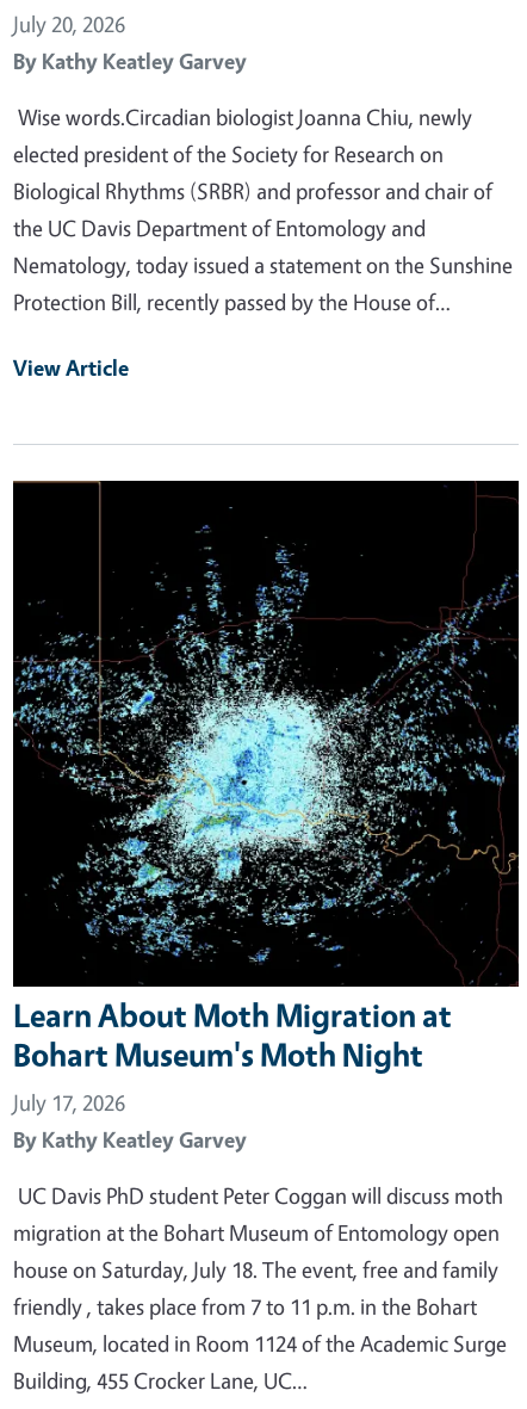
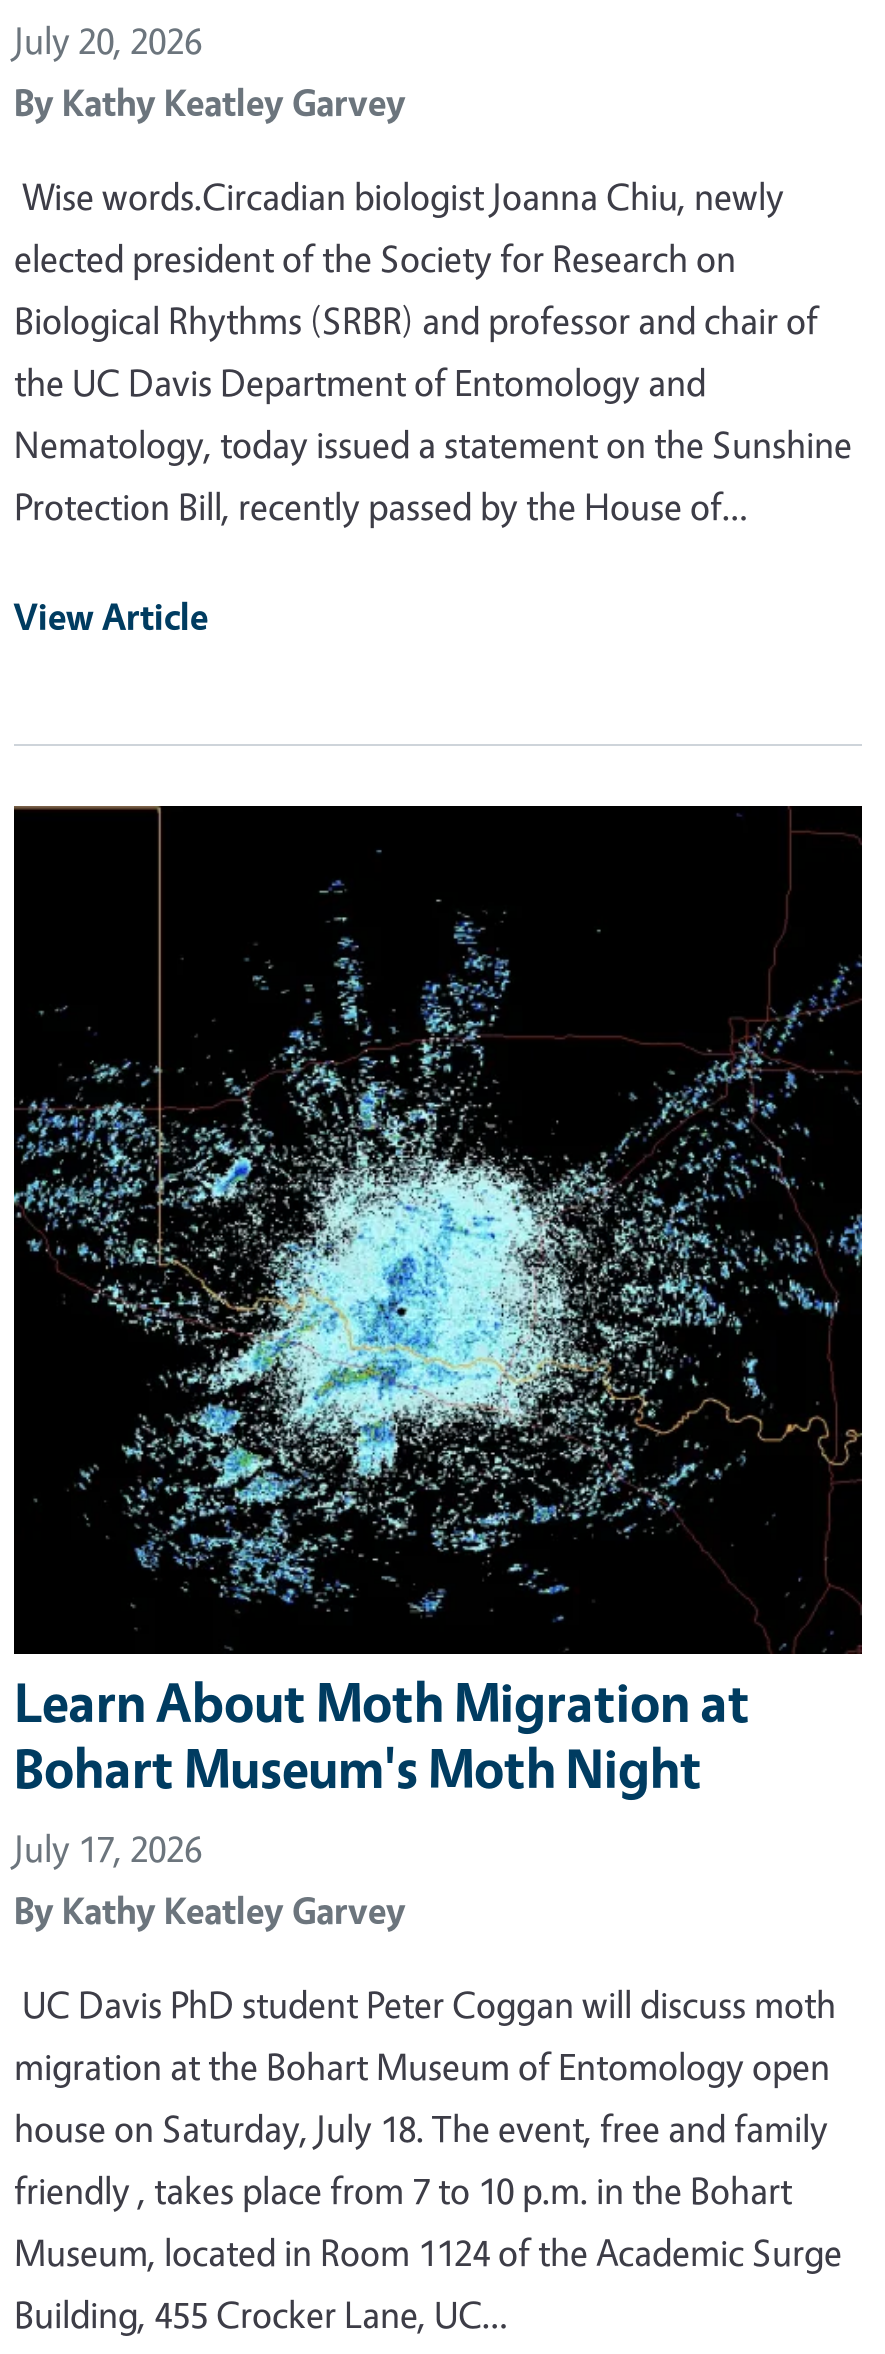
[13,1293,477,1321] friendly , takes place from 7 to 11 p.m. in the Bohart -> [14,2167,792,2215] friendly , takes place from 7 to 10 p.m. in the Bohart

